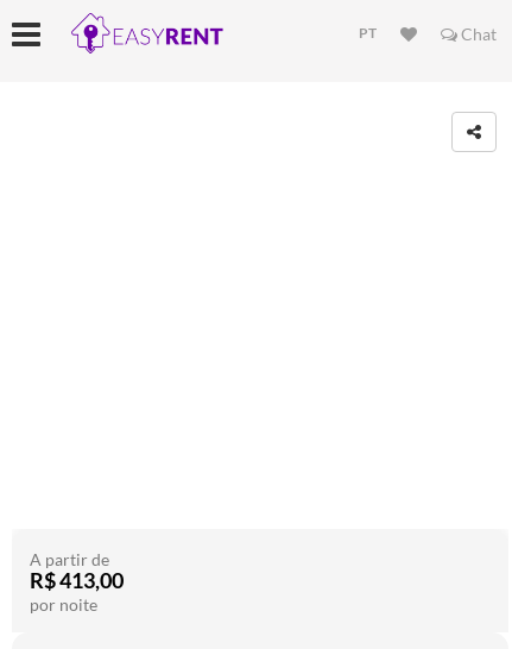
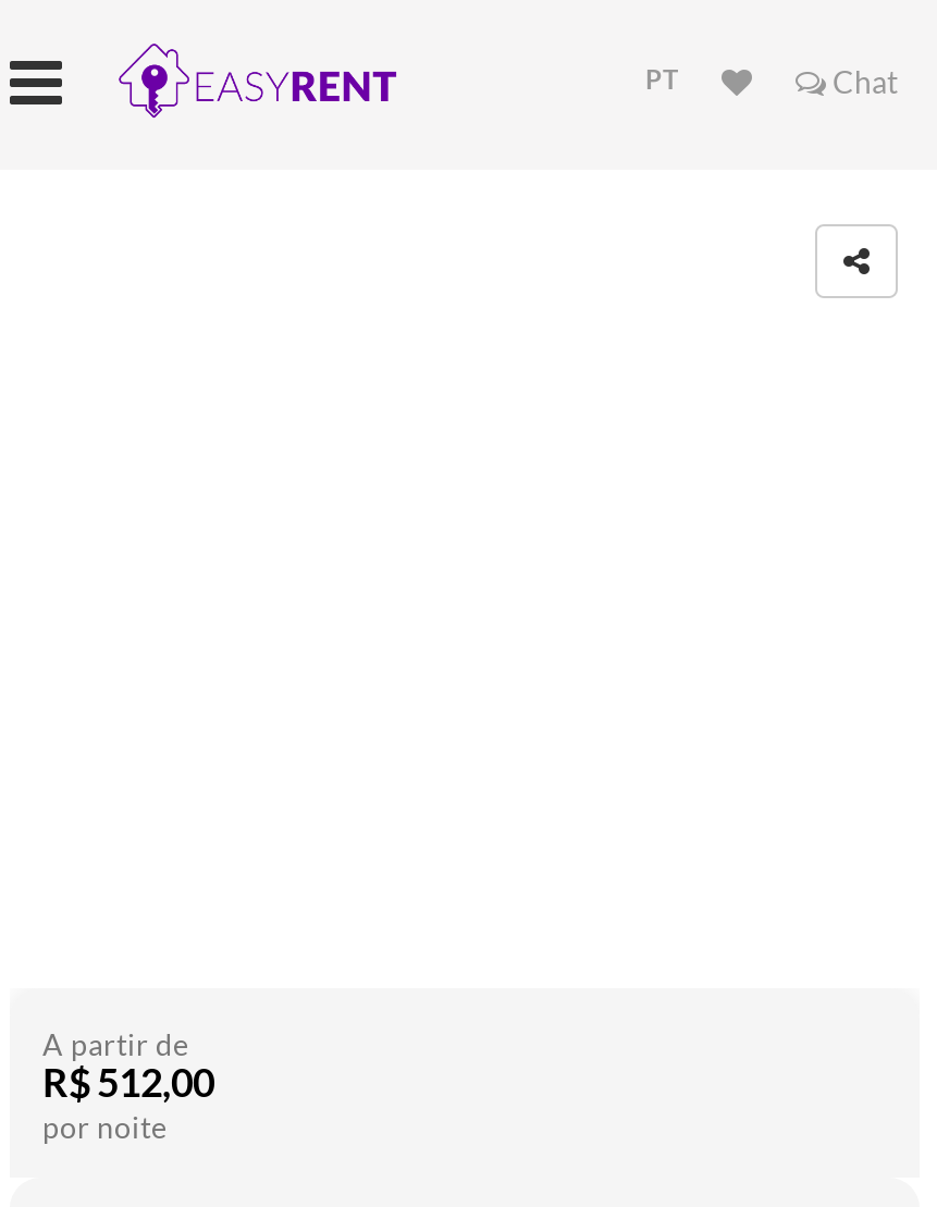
[30,567,124,593] R$ 413,00 -> [42,1058,214,1106] R$ 512,00

